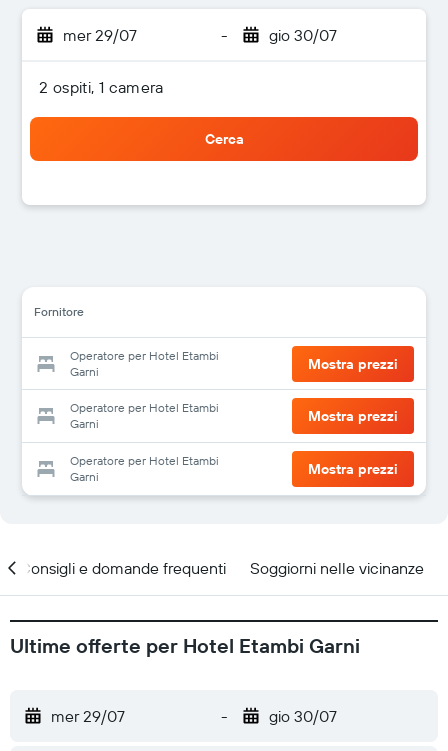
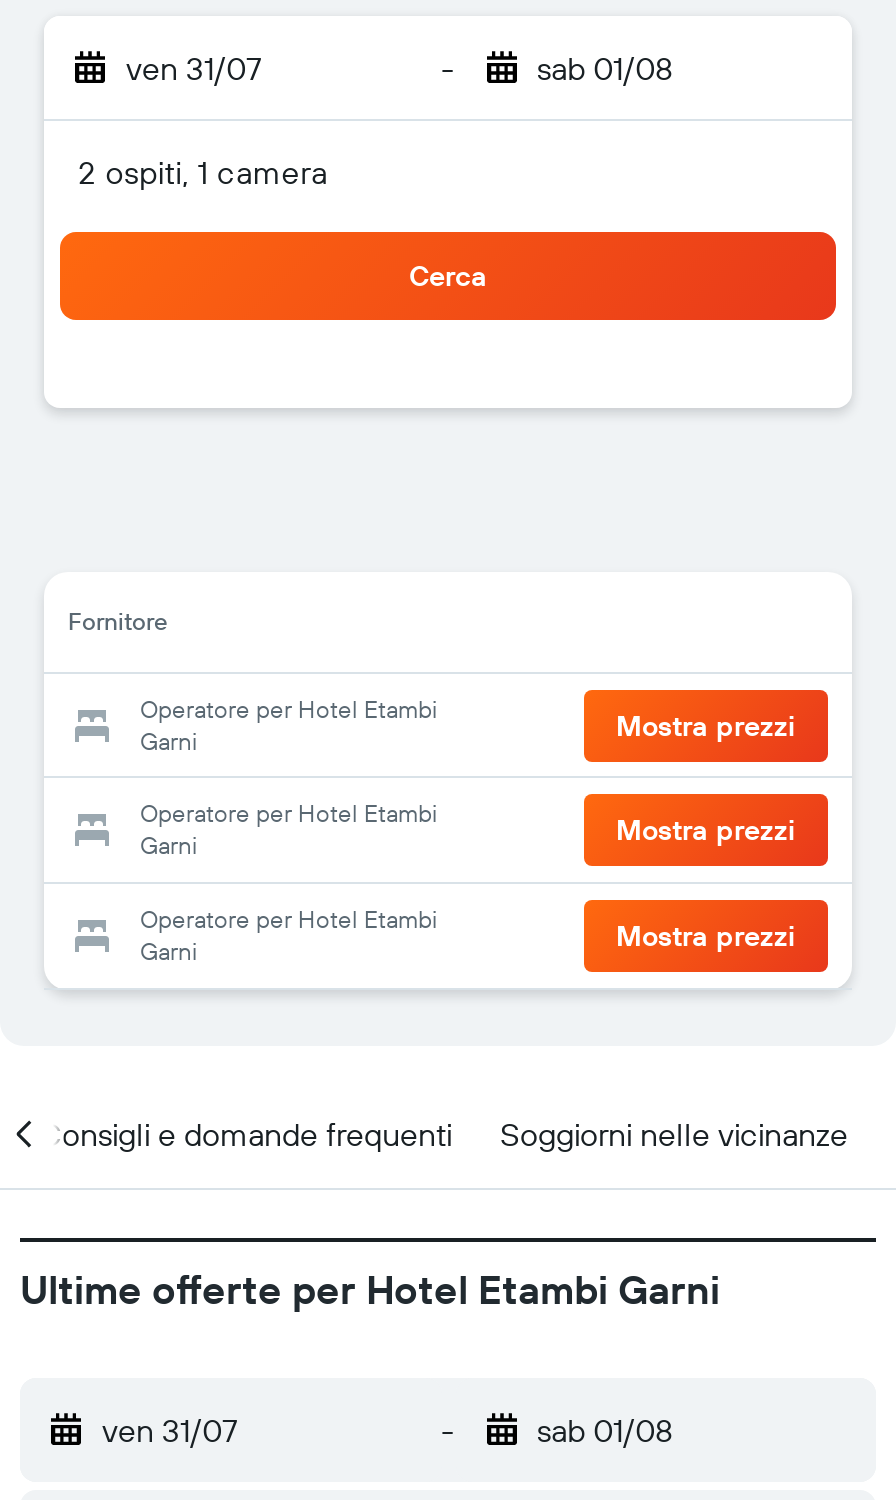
[63,25,137,45] mer 29/07 -> [126,48,262,88] ven 31/07
[268,25,336,45] gio 30/07 -> [537,48,673,88] sab 01/08
[51,706,125,726] mer 29/07 -> [102,1410,238,1450] ven 31/07
[268,706,336,726] gio 30/07 -> [537,1410,673,1450] sab 01/08

